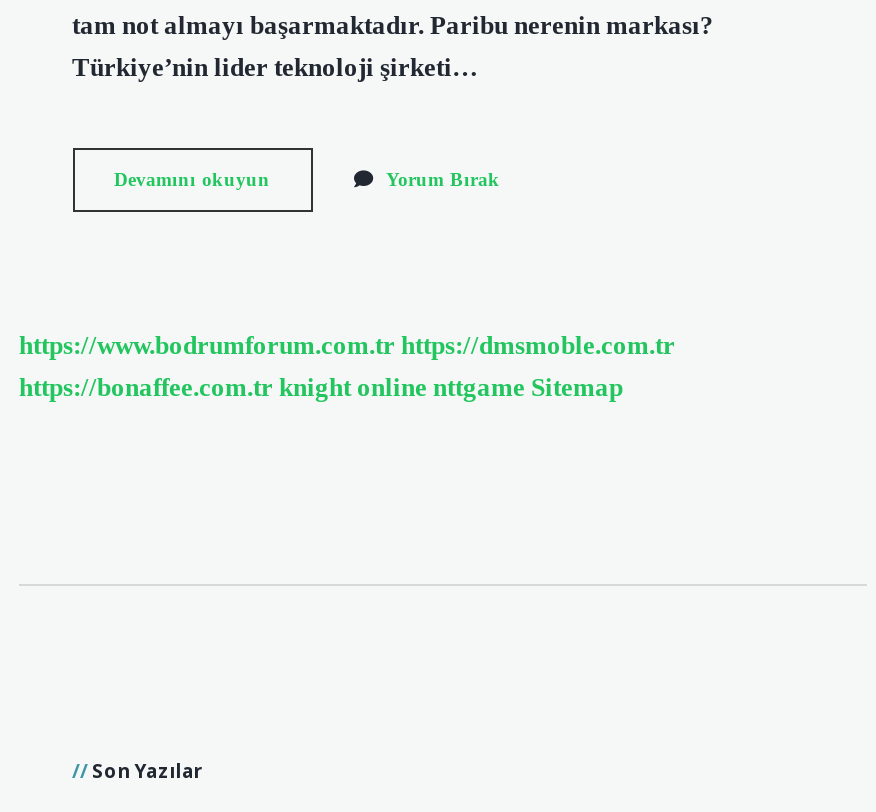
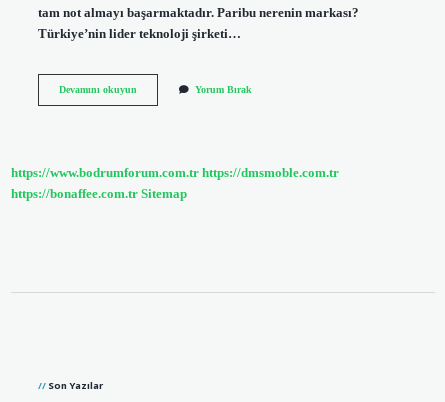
[19,375,623,403] https://bonaffee.com.tr knight online nttgame Sitemap -> [11,187,187,201] https://bonaffee.com.tr Sitemap

